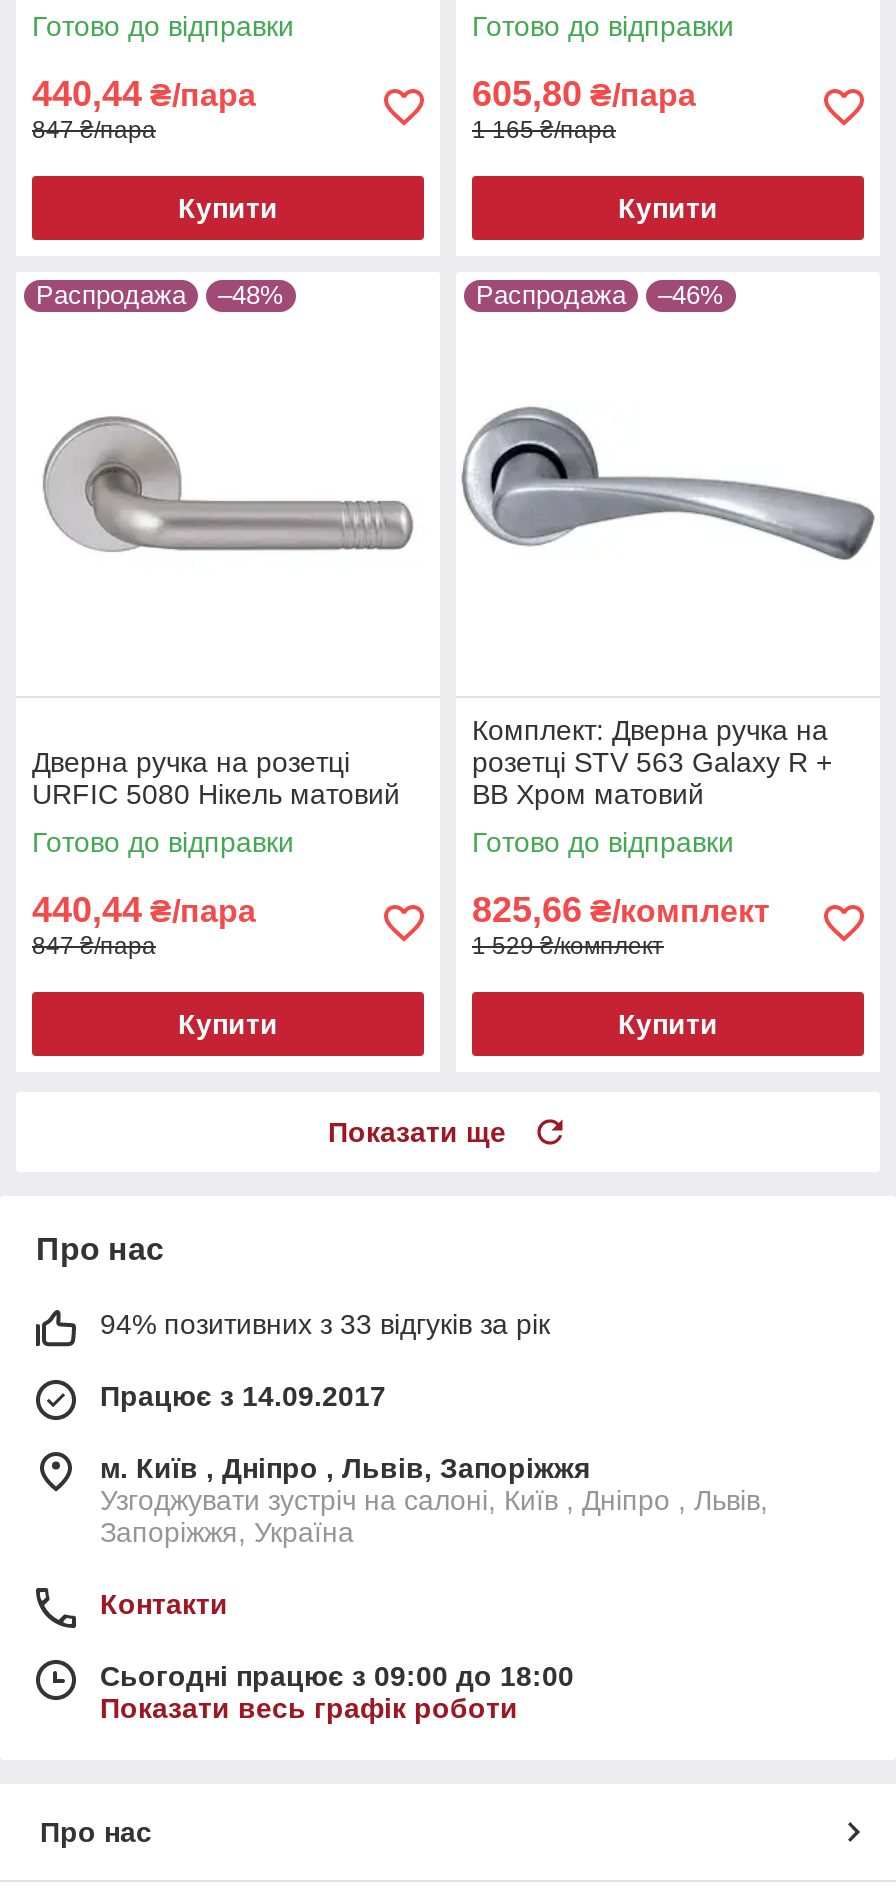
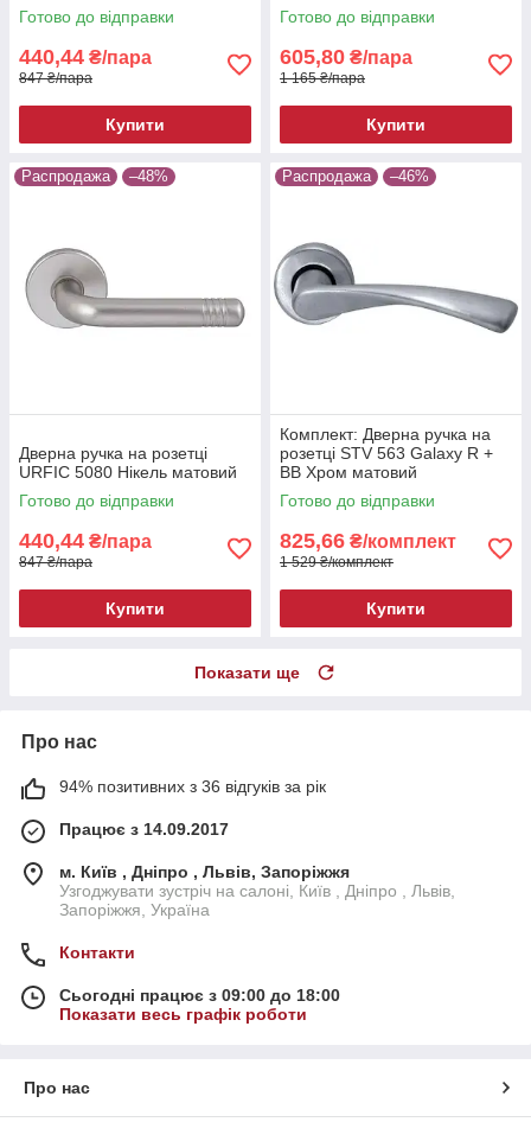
[100,1308,550,1340] 94% позитивних з 33 відгуків за рік -> [59,777,326,796] 94% позитивних з 36 відгуків за рік

